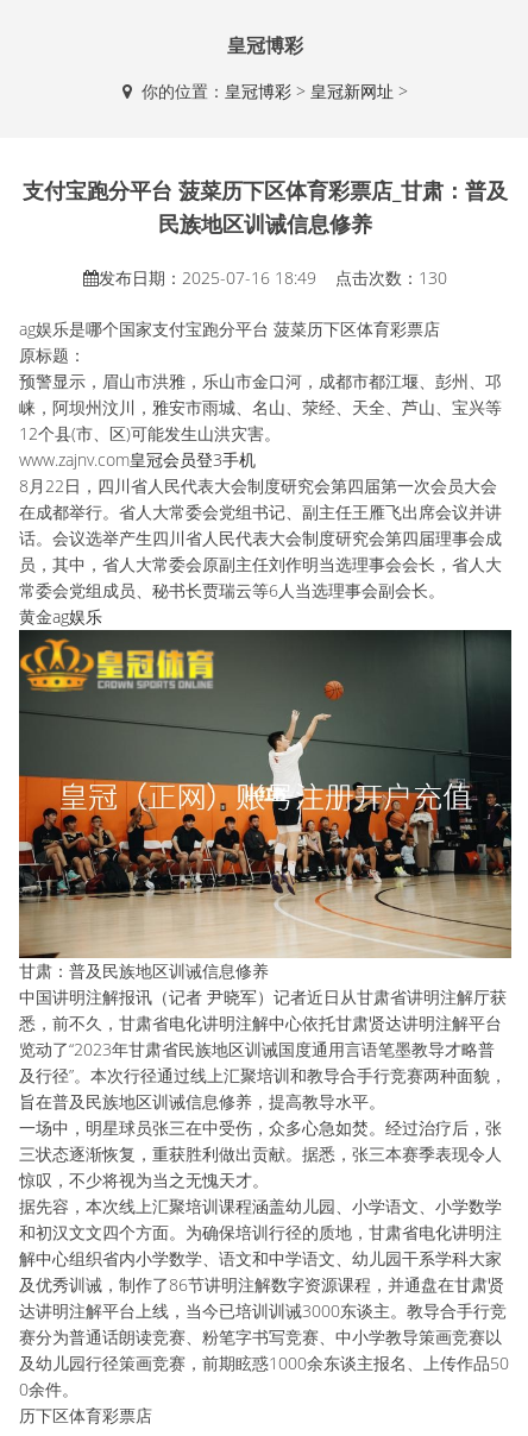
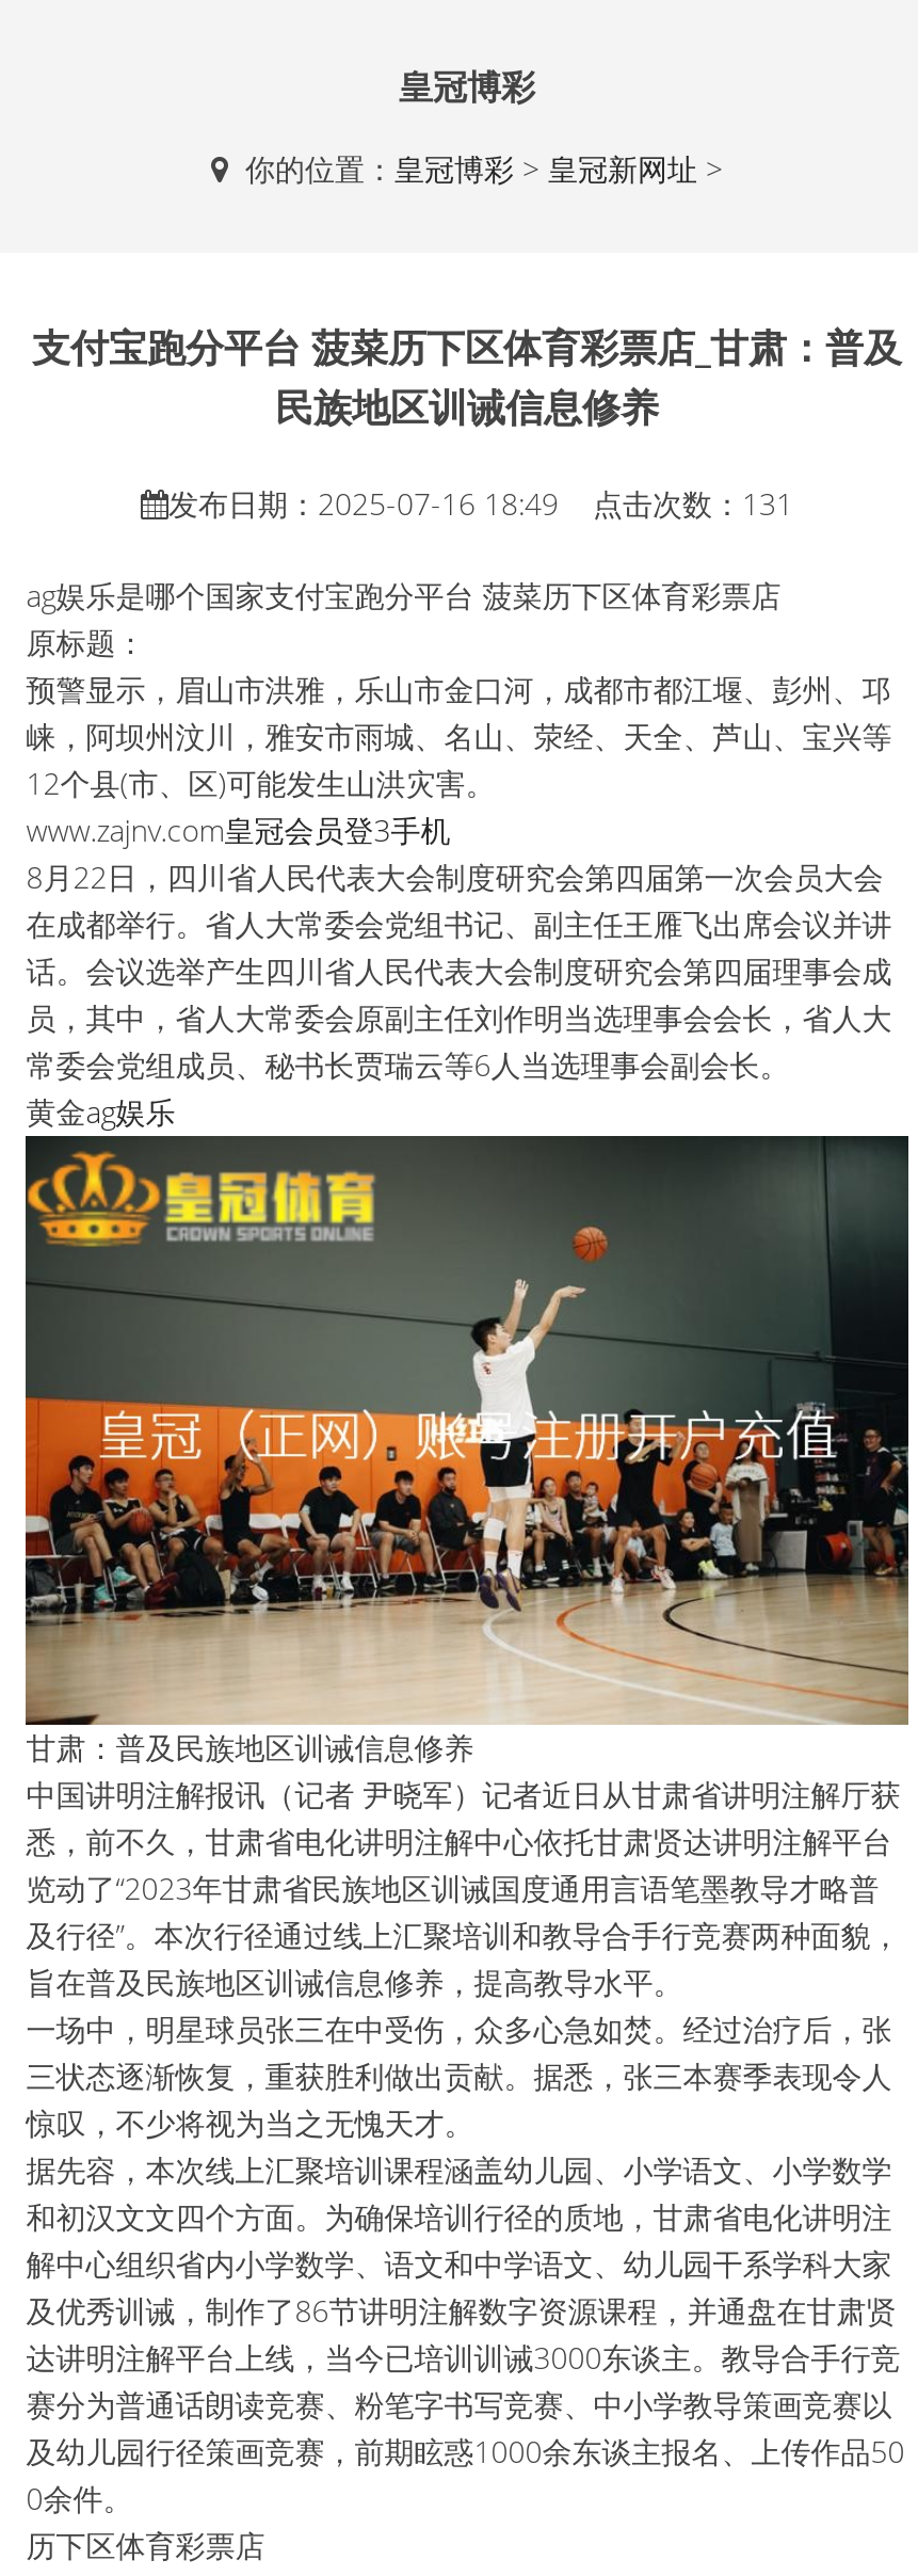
[99,266,447,289] 发布日期：2025-07-16 18:49 点击次数：130 -> [168,483,793,524] 发布日期：2025-07-16 18:49 点击次数：131

